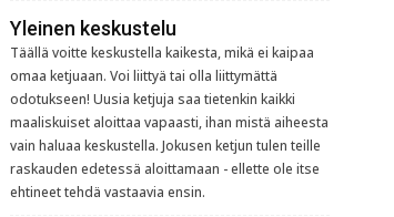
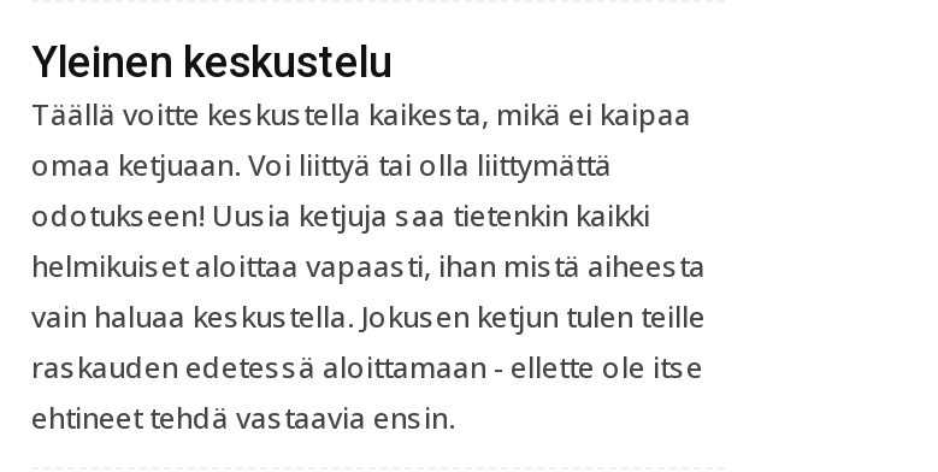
[10,113,329,132] maaliskuiset aloittaa vapaasti, ihan mistä aiheesta -> [31,246,706,287] helmikuiset aloittaa vapaasti, ihan mistä aiheesta

